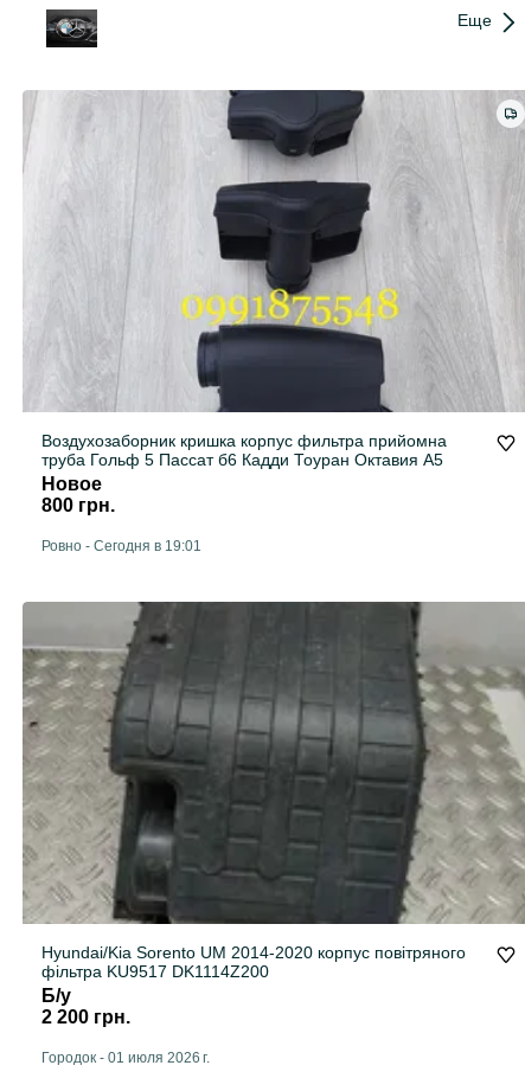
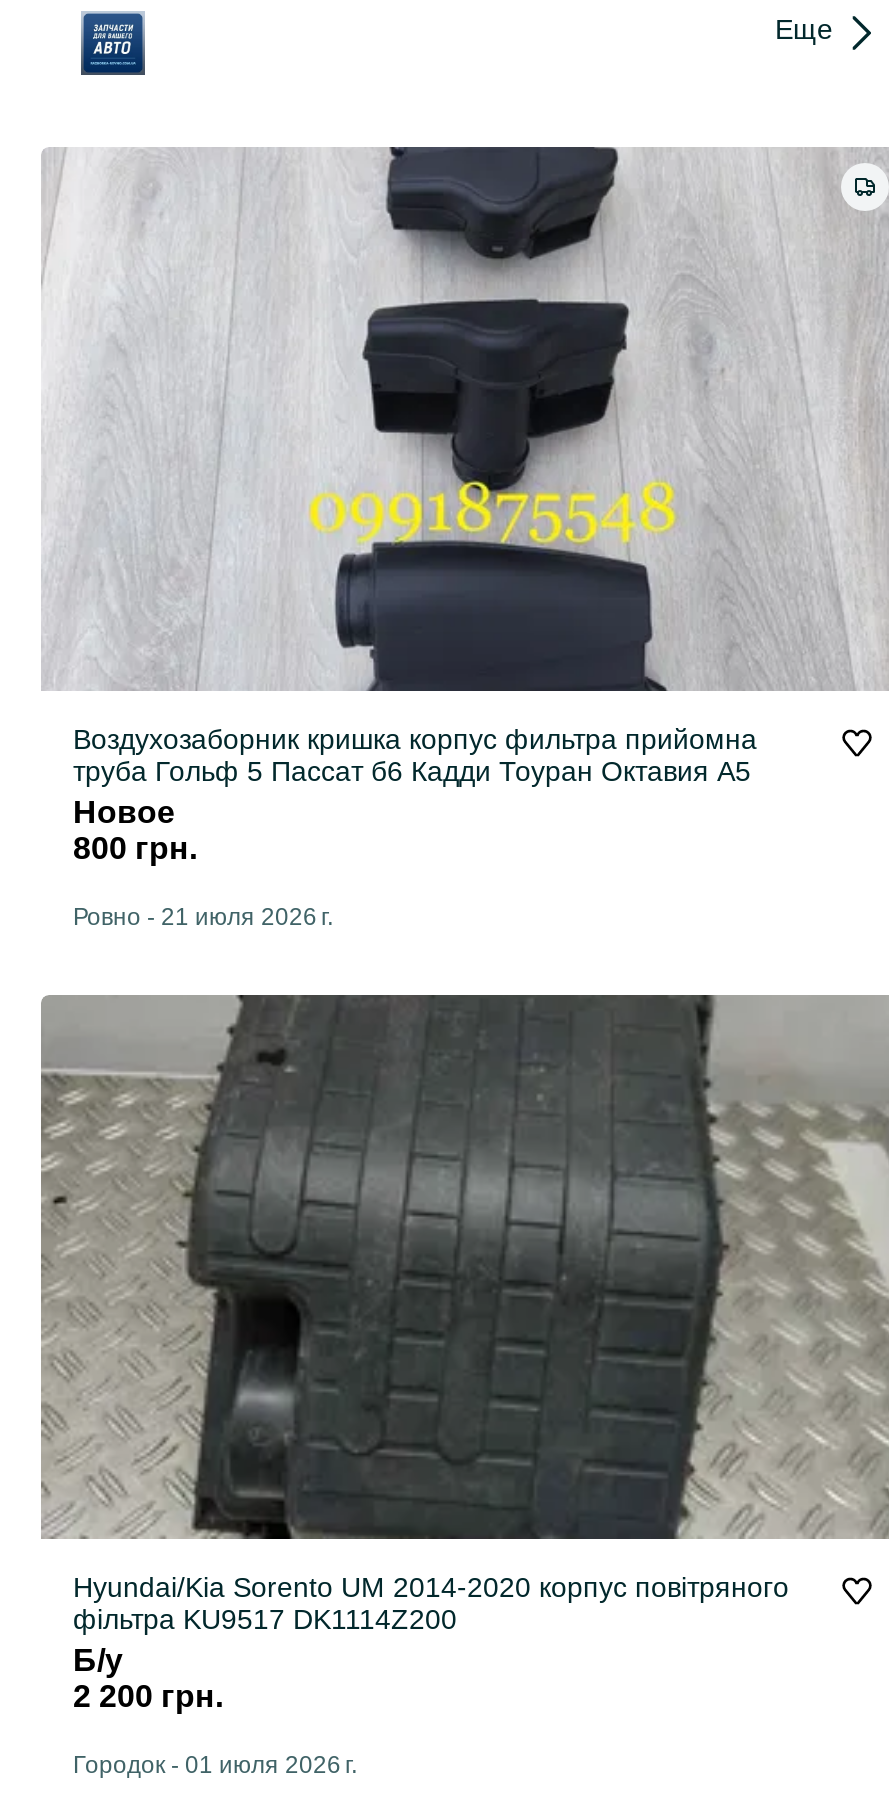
[45,8,98,49] [image] -> [79,11,167,75] [image]
[41,538,201,555] Ровно - Сегодня в 19:01 -> [73,904,333,932] Ровно - 21 июля 2026 г.

